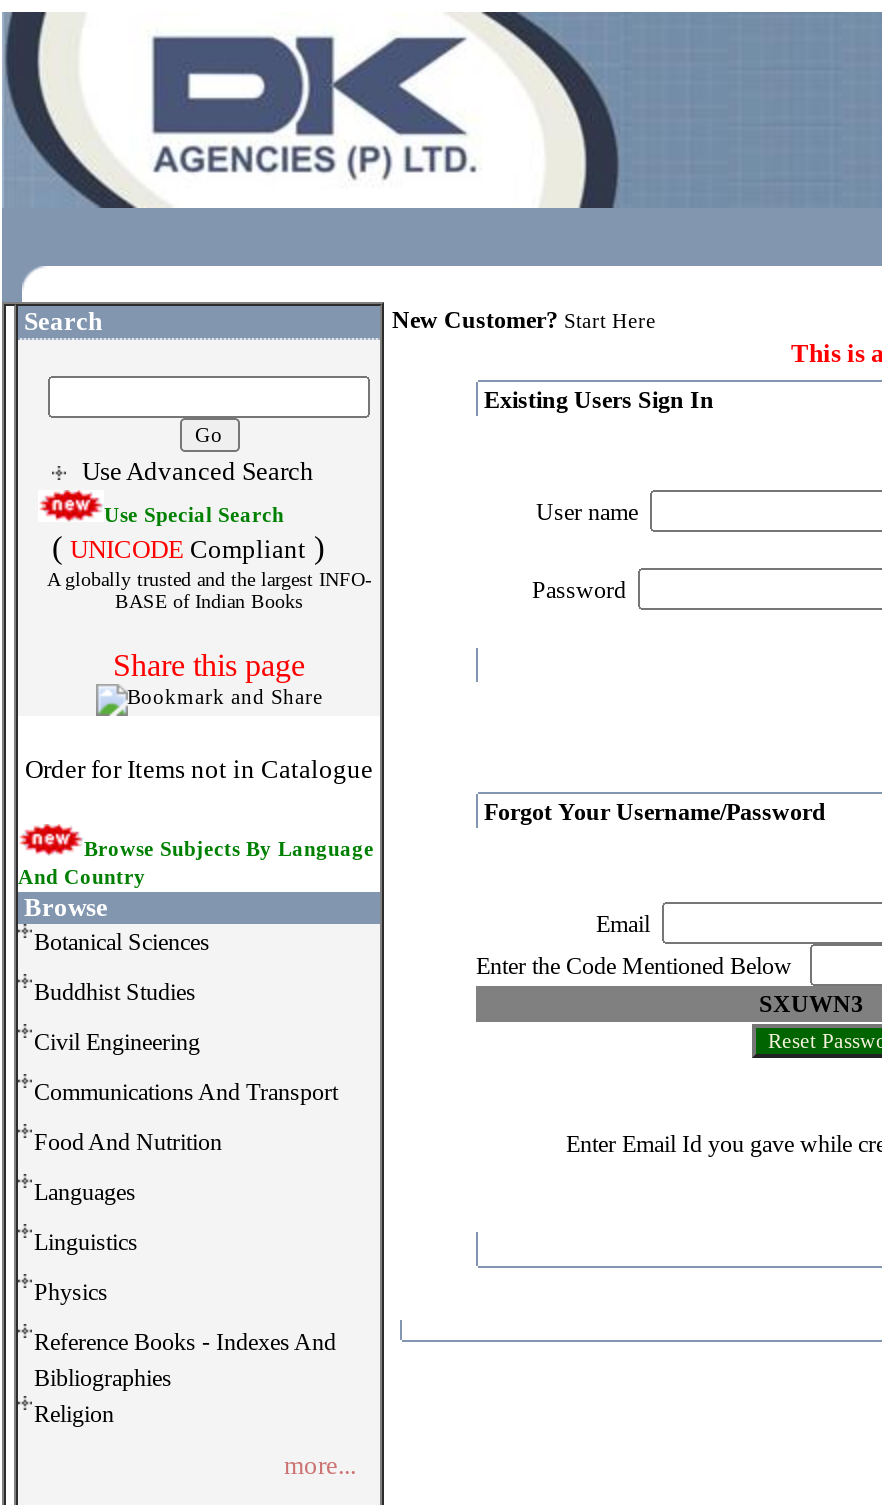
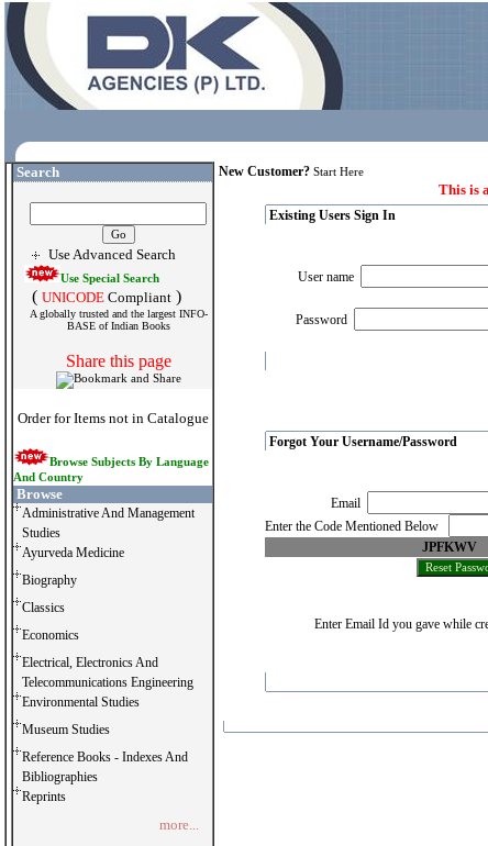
[34,928,338,1306] Botanical Sciences | Buddhist Studies | Civil Engineering | Communications And Transport | Food And Nutrition | Languages | Linguistics | Physics -> [22,505,195,737] Administrative And Management | Studies | Ayurveda Medicine | Biography | Classics | Economics | Electrical, Electronics And | Telecommunications Engineering | Environmental Studies | Museum Studies
[759,990,863,1018] SXUWN3 -> [422,539,476,555] JPFKWV
[34,1400,114,1428] Religion -> [22,789,66,804] Reprints

